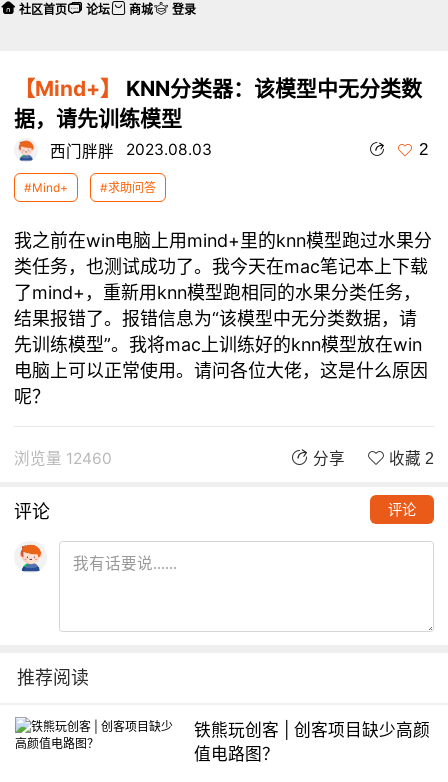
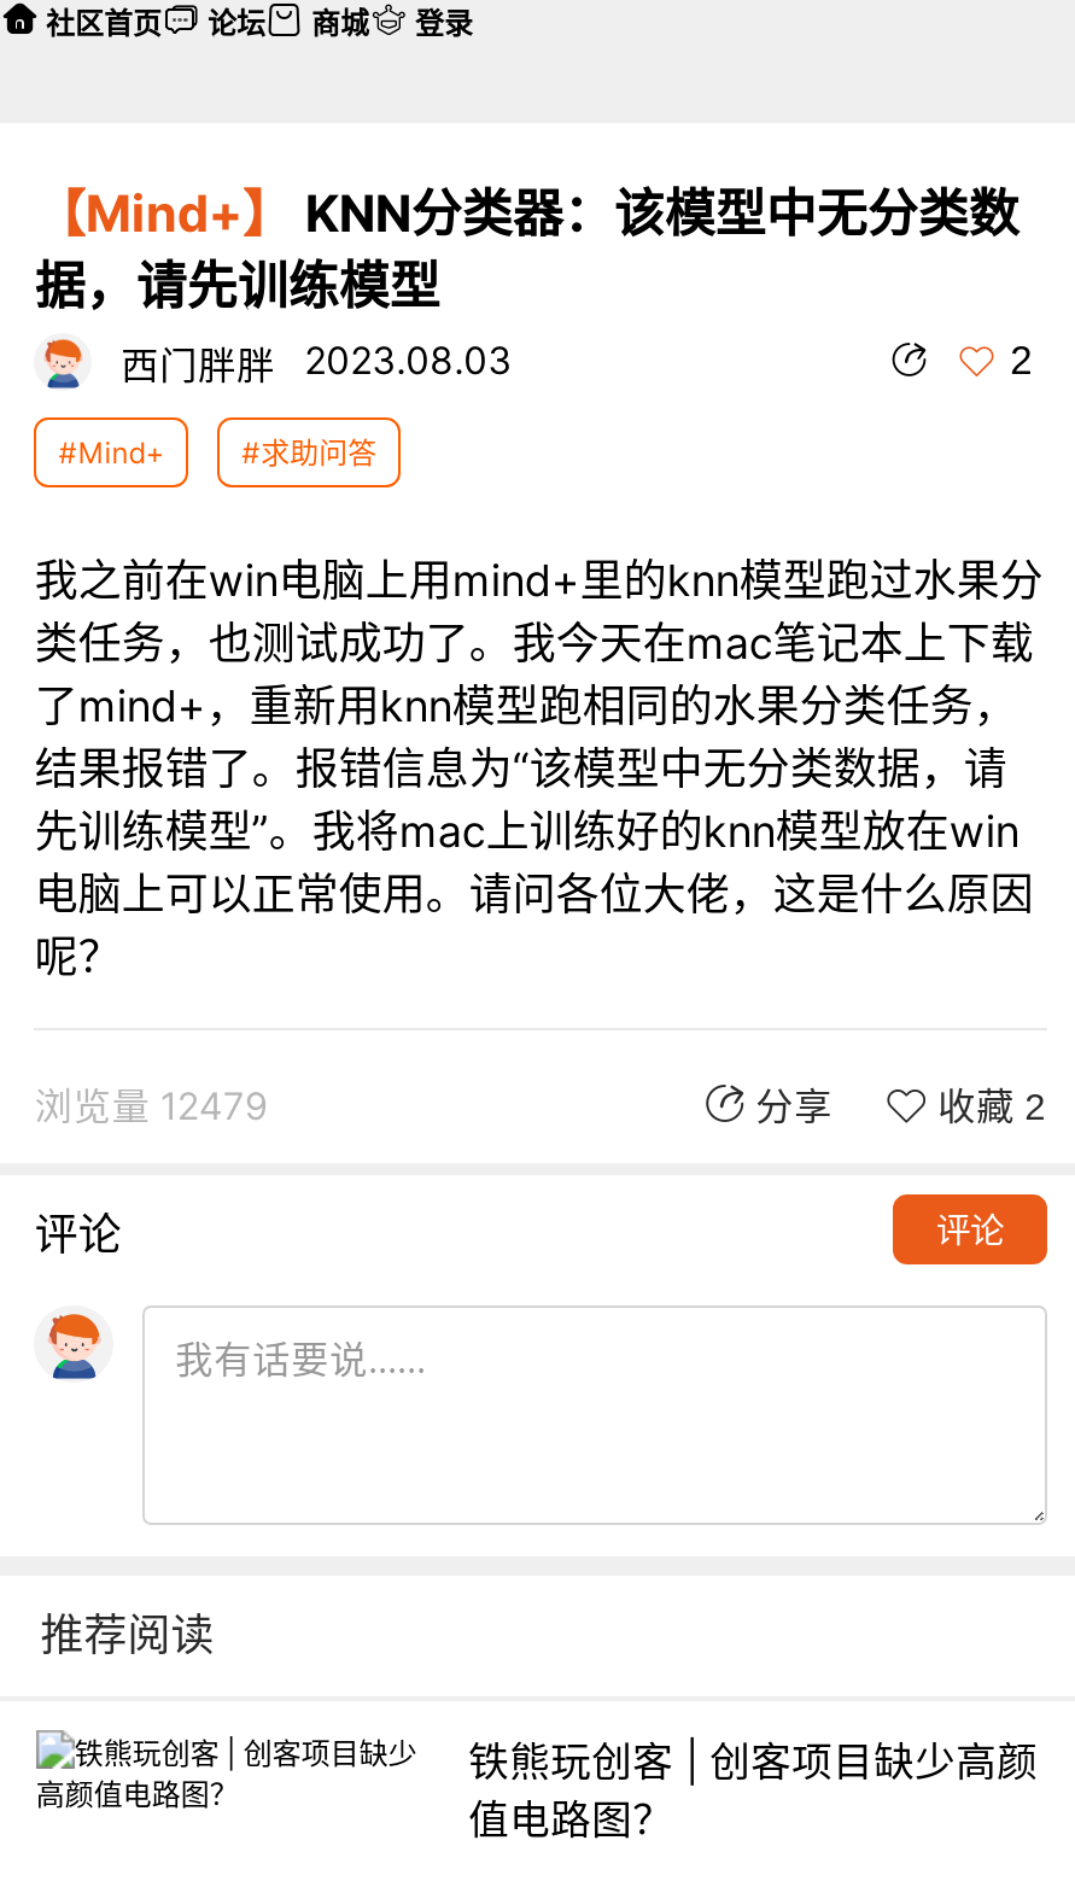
[14,449,112,468] 浏览量 12460 -> [35,1083,269,1129] 浏览量 12479

